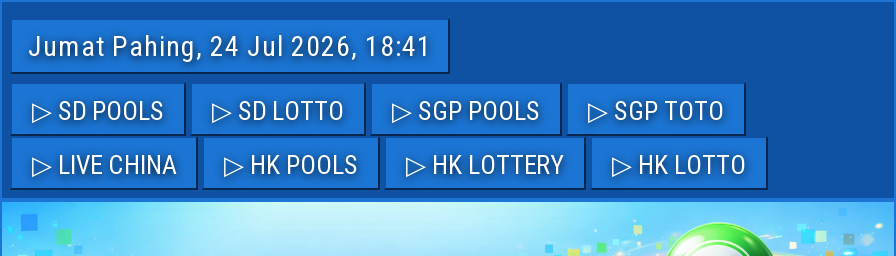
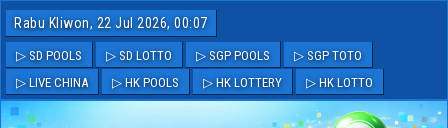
[28,30,432,62] Jumat Pahing, 24 Jul 2026, 18:41 -> [14,15,207,31] Rabu Kliwon, 22 Jul 2026, 00:07

